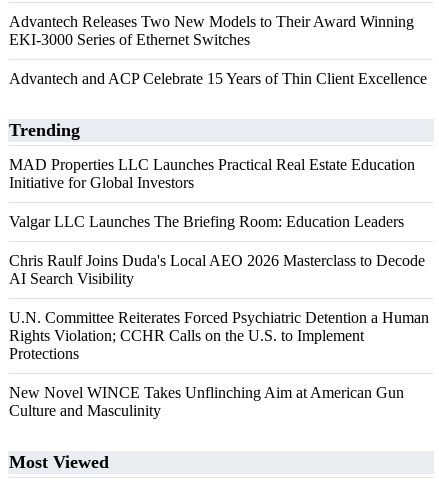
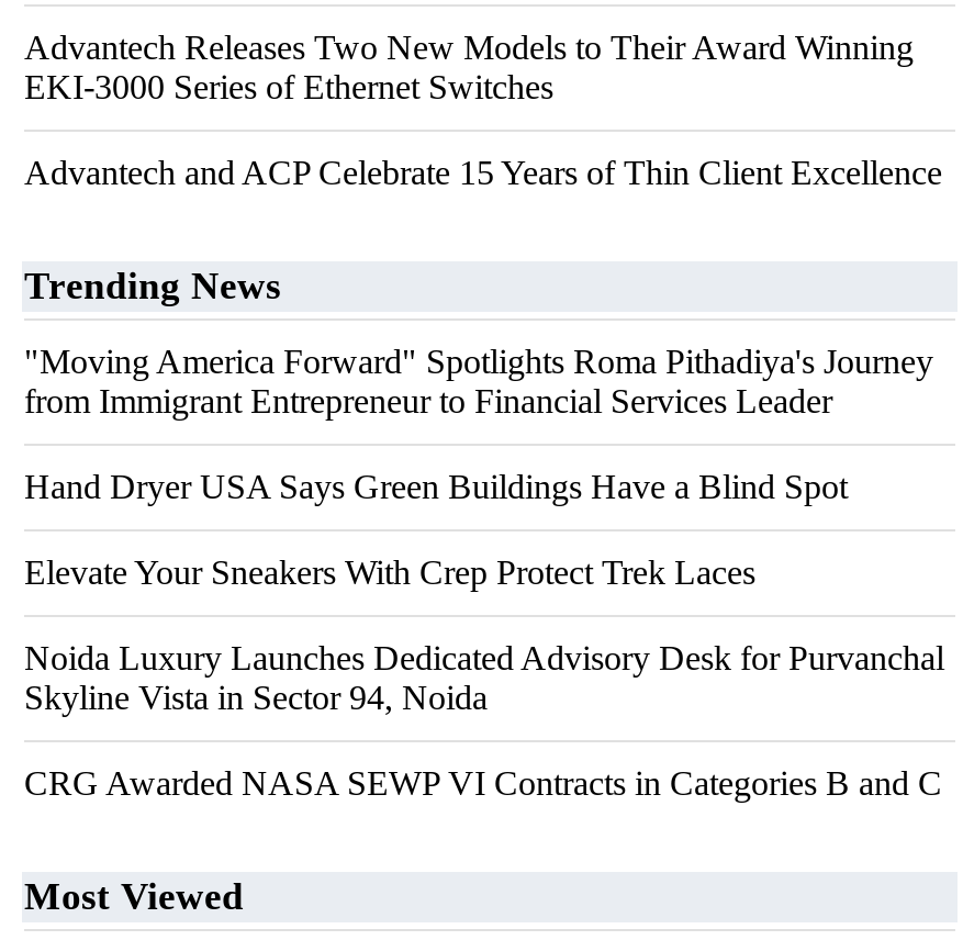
[9,120,80,140] Trending -> [24,264,281,307] Trending News
[9,156,415,191] MAD Properties LLC Launches Practical Real Estate Education | Initiative for Global Investors -> [24,343,933,419] "Moving America Forward" Spotlights Roma Pithadiya's Journey | from Immigrant Entrepreneur to Financial Services Leader
[9,213,404,230] Valgar LLC Launches The Briefing Room: Education Leaders -> [24,468,848,505] Hand Dryer USA Says Green Buildings Have a Blind Spot
[9,252,425,287] Chris Raulf Joins Duda's Local AEO 2026 Masterclass to Decode | AI Search Visibility -> [24,553,755,591] Elevate Your Sneakers With Crep Protect Trek Laces
[9,309,429,362] U.N. Committee Reiterates Forced Psychiatric Detention a Human | Rights Violation; CCHR Calls on the U.S. to Implement | Protections -> [24,639,944,716] Noida Luxury Launches Dedicated Advisory Desk for Purvanchal | Skyline Vista in Sector 94, Noida
[9,384,404,419] New Novel WINCE Takes Unflinching Aim at American Gun | Culture and Masculinity -> [24,764,942,802] CRG Awarded NASA SEWP VI Contracts in Categories B and C

